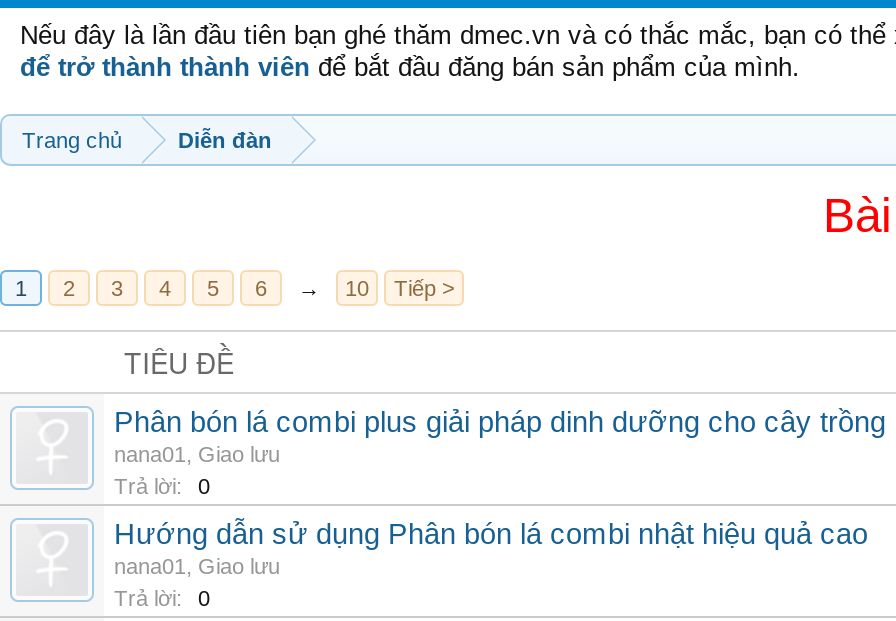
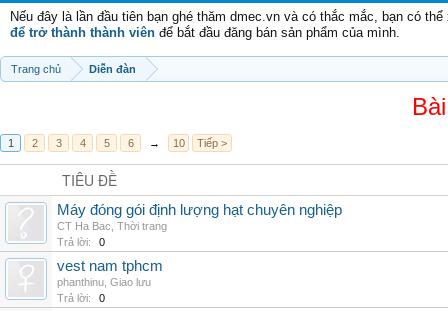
[114,406,886,466] Phân bón lá combi plus giải pháp dinh dưỡng cho cây trồng | nana01, Giao lưu -> [57,202,342,232] Máy đóng gói định lượng hạt chuyên nghiệp | CT Ha Bac, Thời trang
[114,518,868,578] Hướng dẫn sử dụng Phân bón lá combi nhật hiệu quả cao | nana01, Giao lưu -> [57,258,163,288] vest nam tphcm | phanthinu, Giao lưu

